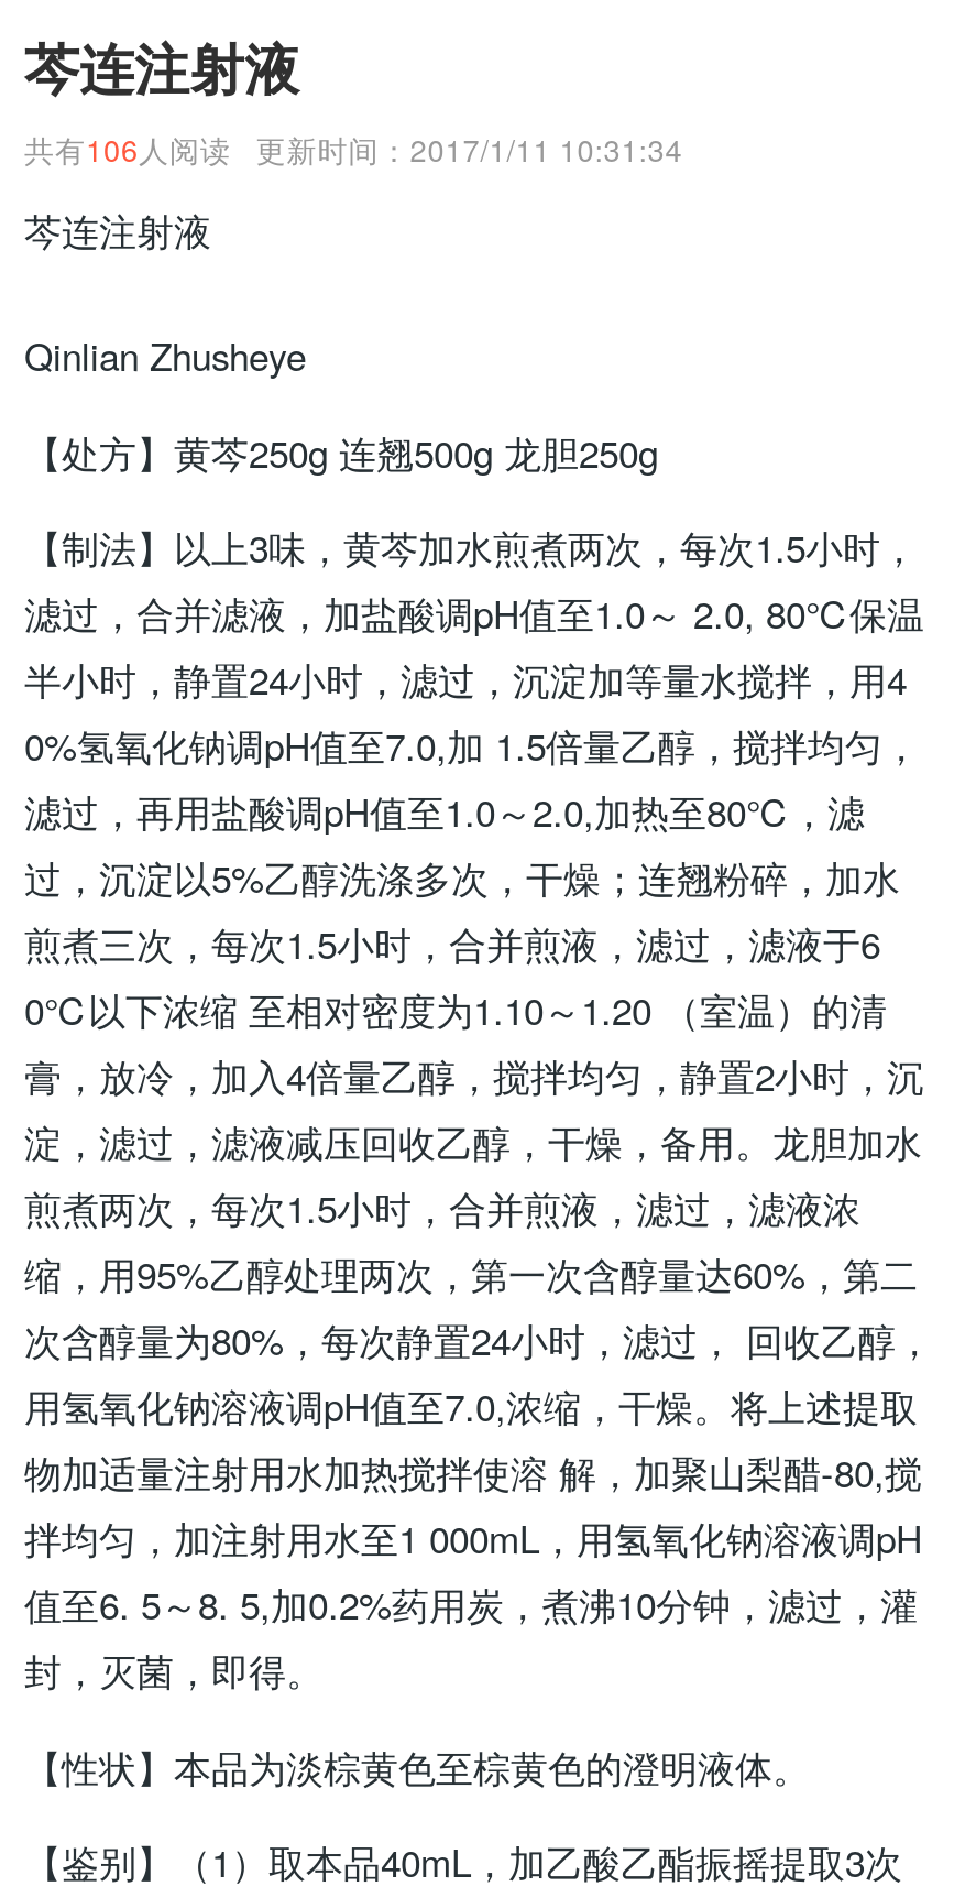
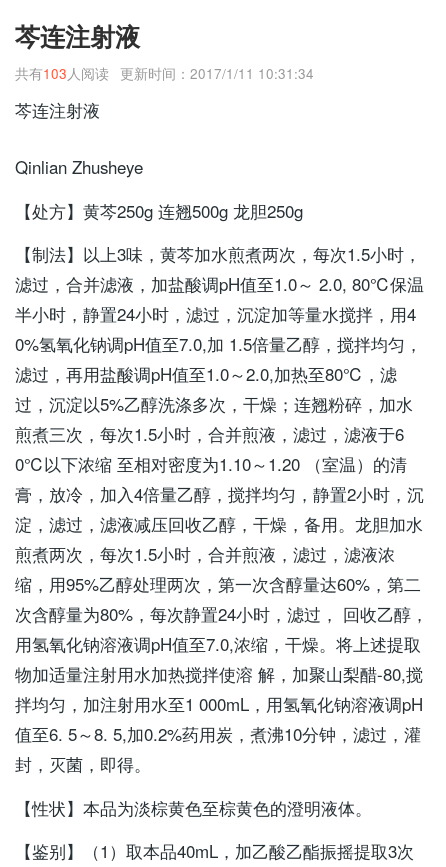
[24,128,683,172] 共有106人阅读 更新时间：2017/1/11 10:31:34 -> [15,63,314,83] 共有103人阅读 更新时间：2017/1/11 10:31:34

